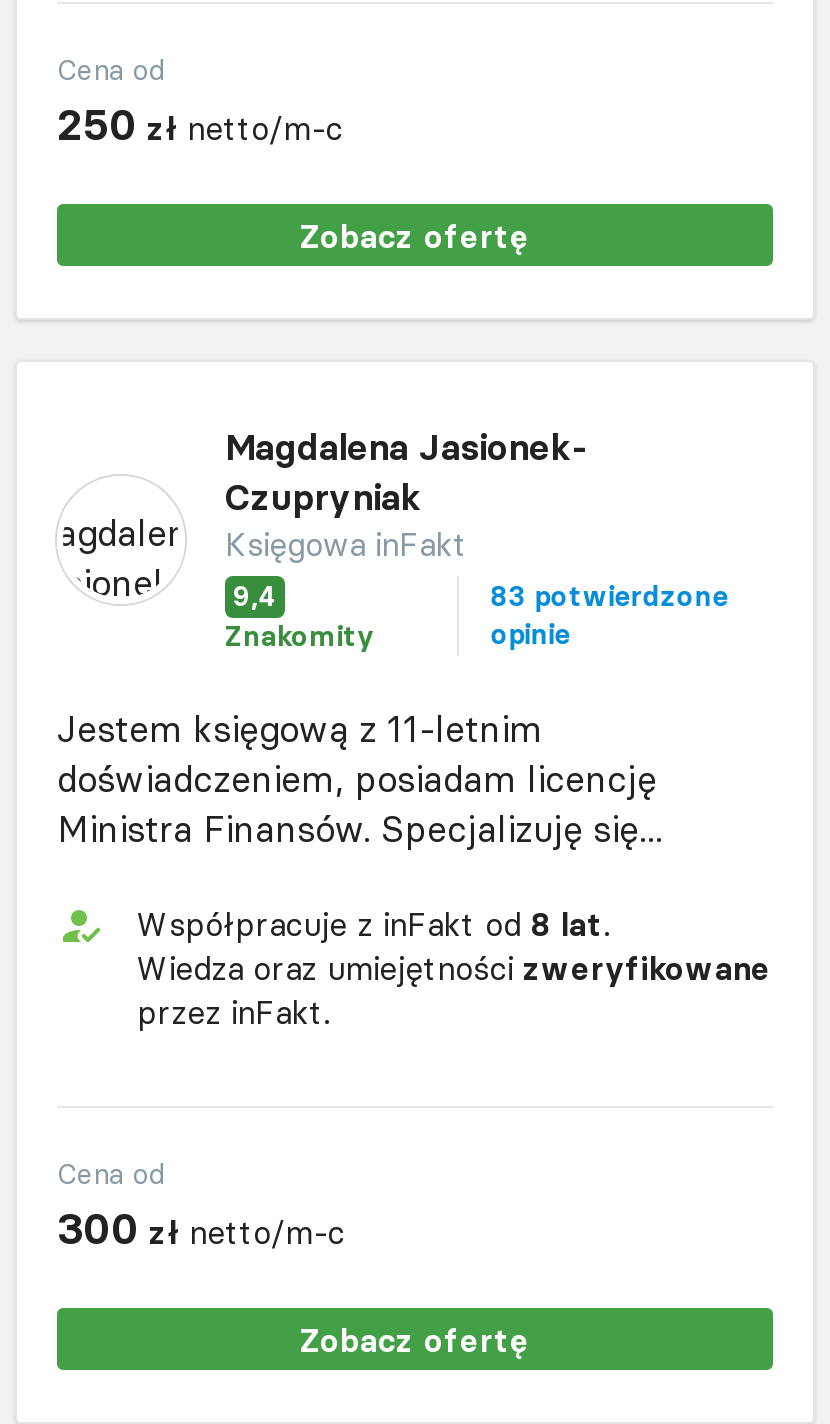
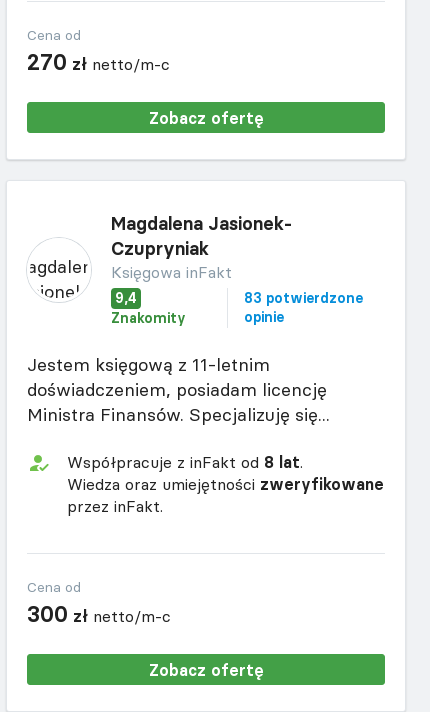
[57,98,343,152] 250 zł netto/m-c -> [27,49,170,76] 270 zł netto/m-c

